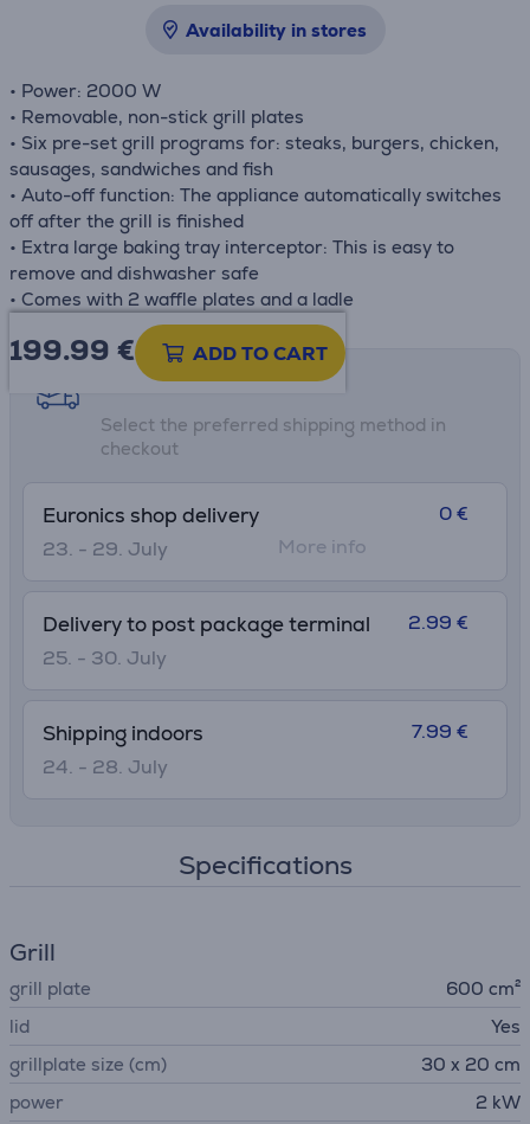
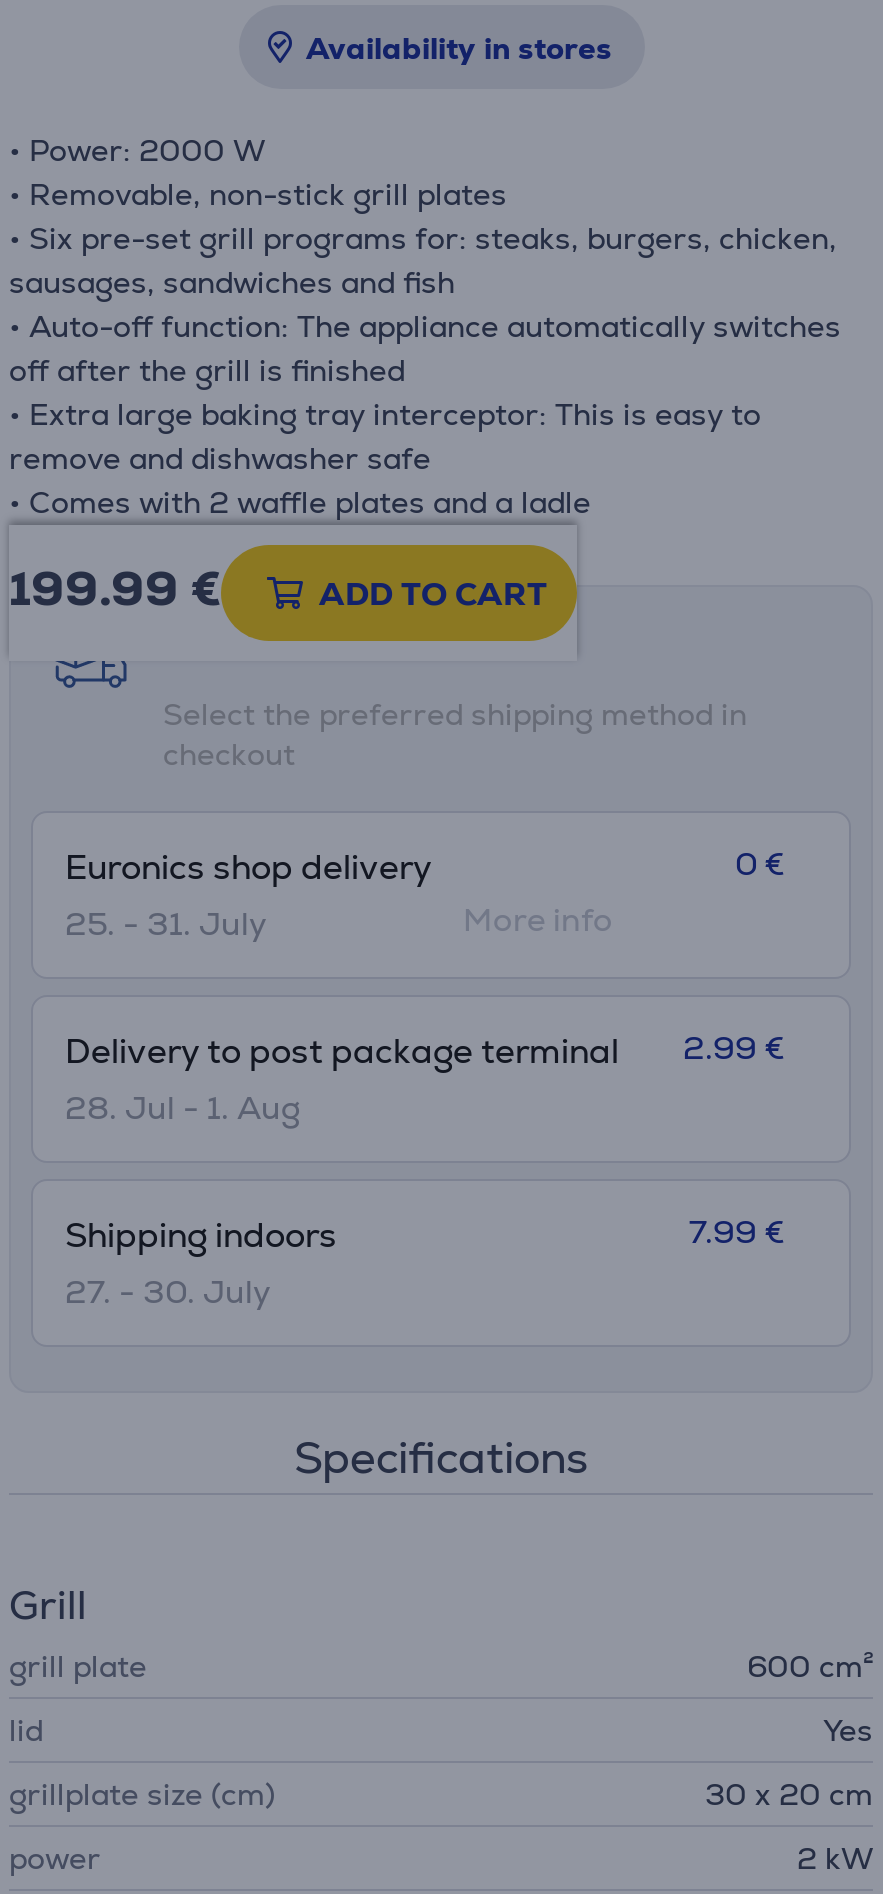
[43,537,168,561] 23. - 29. July -> [65,903,267,945] 25. - 31. July
[43,646,167,670] 25. - 30. July -> [65,1087,301,1129] 28. Jul - 1. Aug
[43,754,168,779] 24. - 28. July -> [65,1271,271,1313] 27. - 30. July

